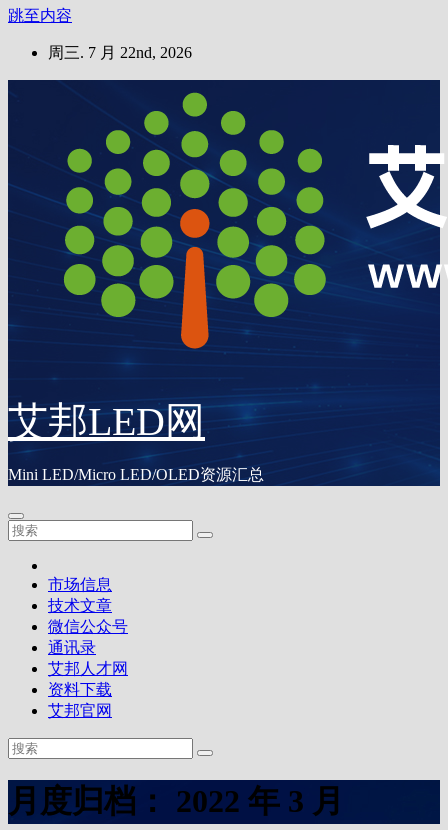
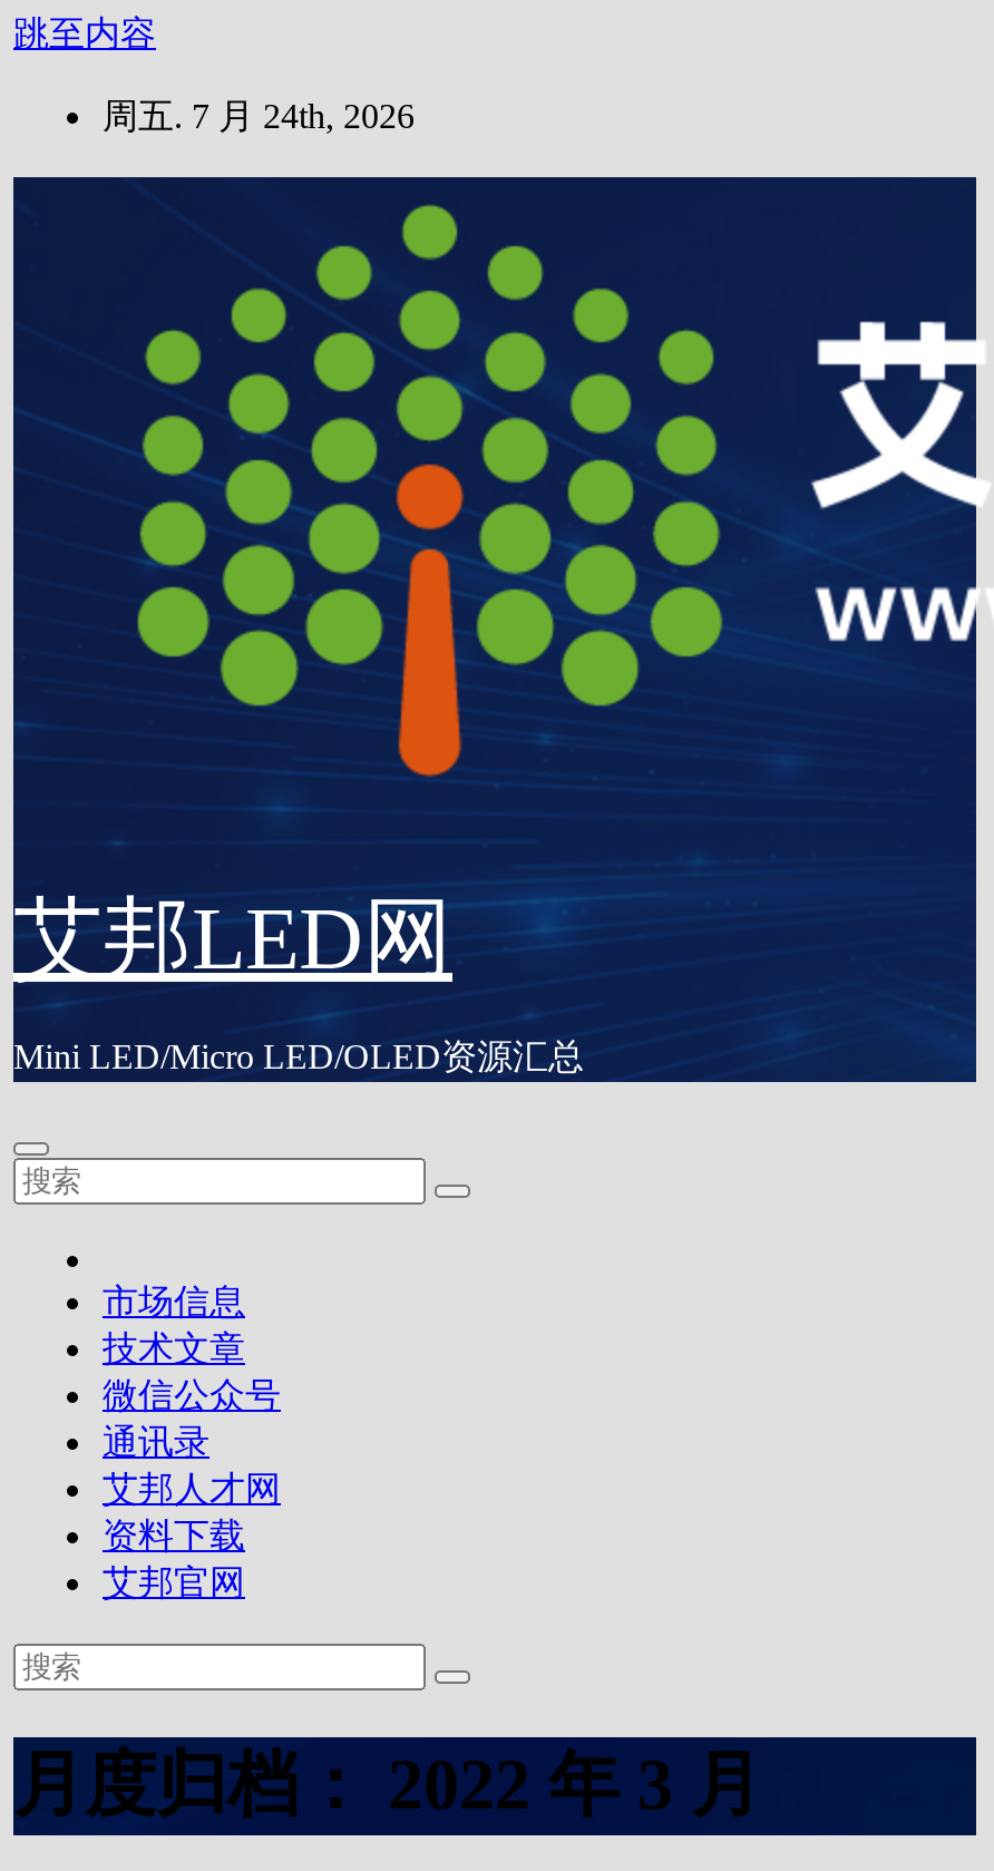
[48,44,192,61] 周三. 7 月 22nd, 2026 -> [103,97,415,135] 周五. 7 月 24th, 2026

